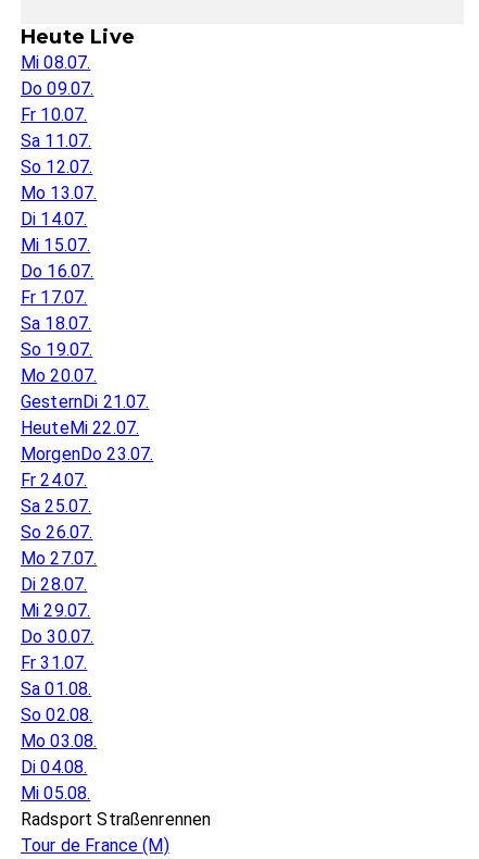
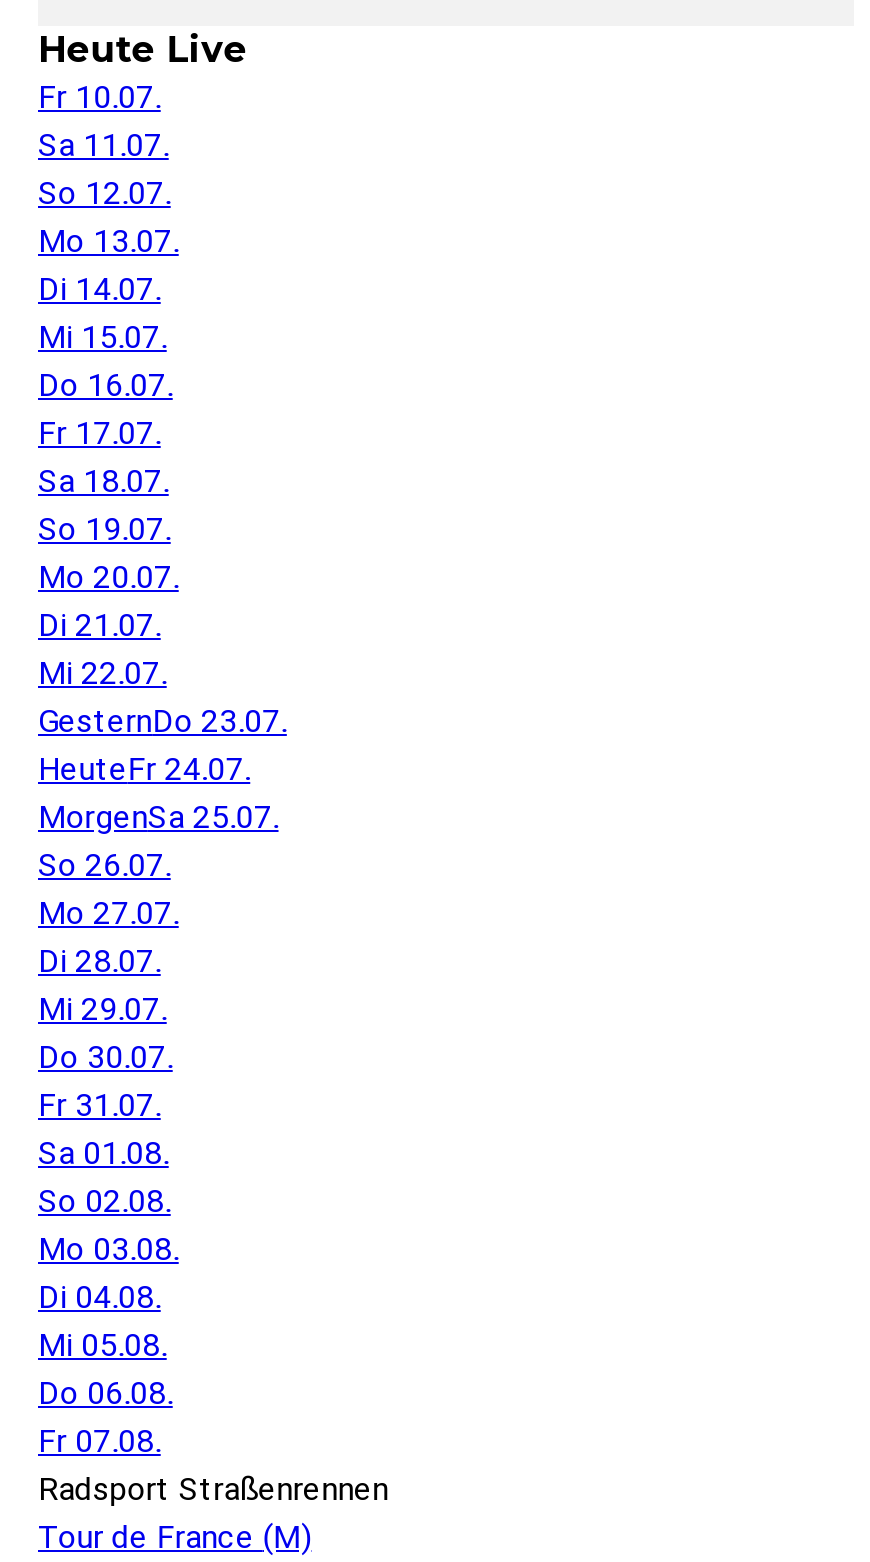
[21,52,94,99] Mi 08.07. | Do 09.07. -> none
moved [21,104,97,386] -> [38,78,179,596]: Fr 10.07. | Sa 11.07. | So 12.07. | ... | So 19.07. | Mo 20.07.
[21,391,153,516] GesternDi 21.07. | HeuteMi 22.07. | MorgenDo 23.07. | Fr 24.07. | Sa 25.07. -> [38,606,287,836] Di 21.07. | Mi 22.07. | GesternDo 23.07. | HeuteFr 24.07. | MorgenSa 25.07.
moved [21,522,97,804] -> [38,846,179,1364]: So 26.07. | Mo 27.07. | Di 28.07. | ... | Di 04.08. | Mi 05.08.
none -> [38,1374,173,1460] Do 06.08. | Fr 07.08.

